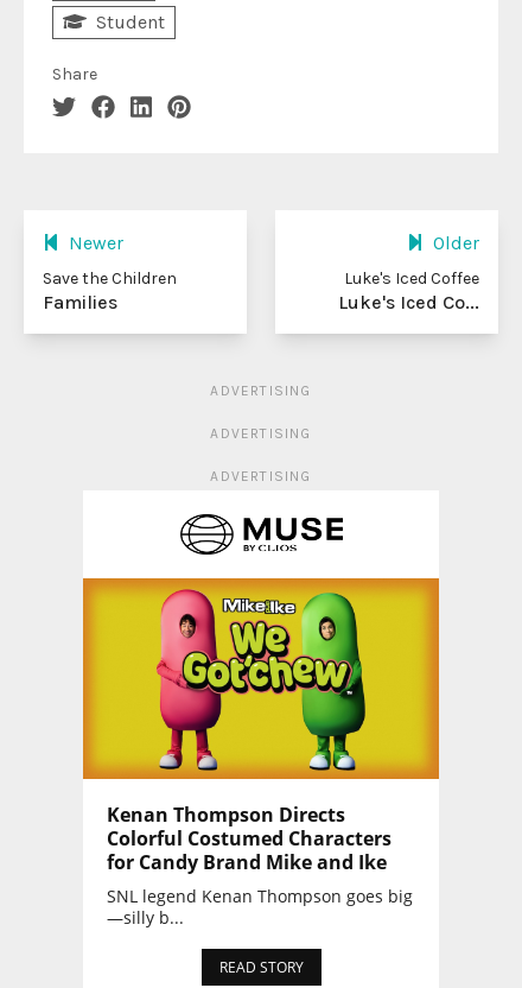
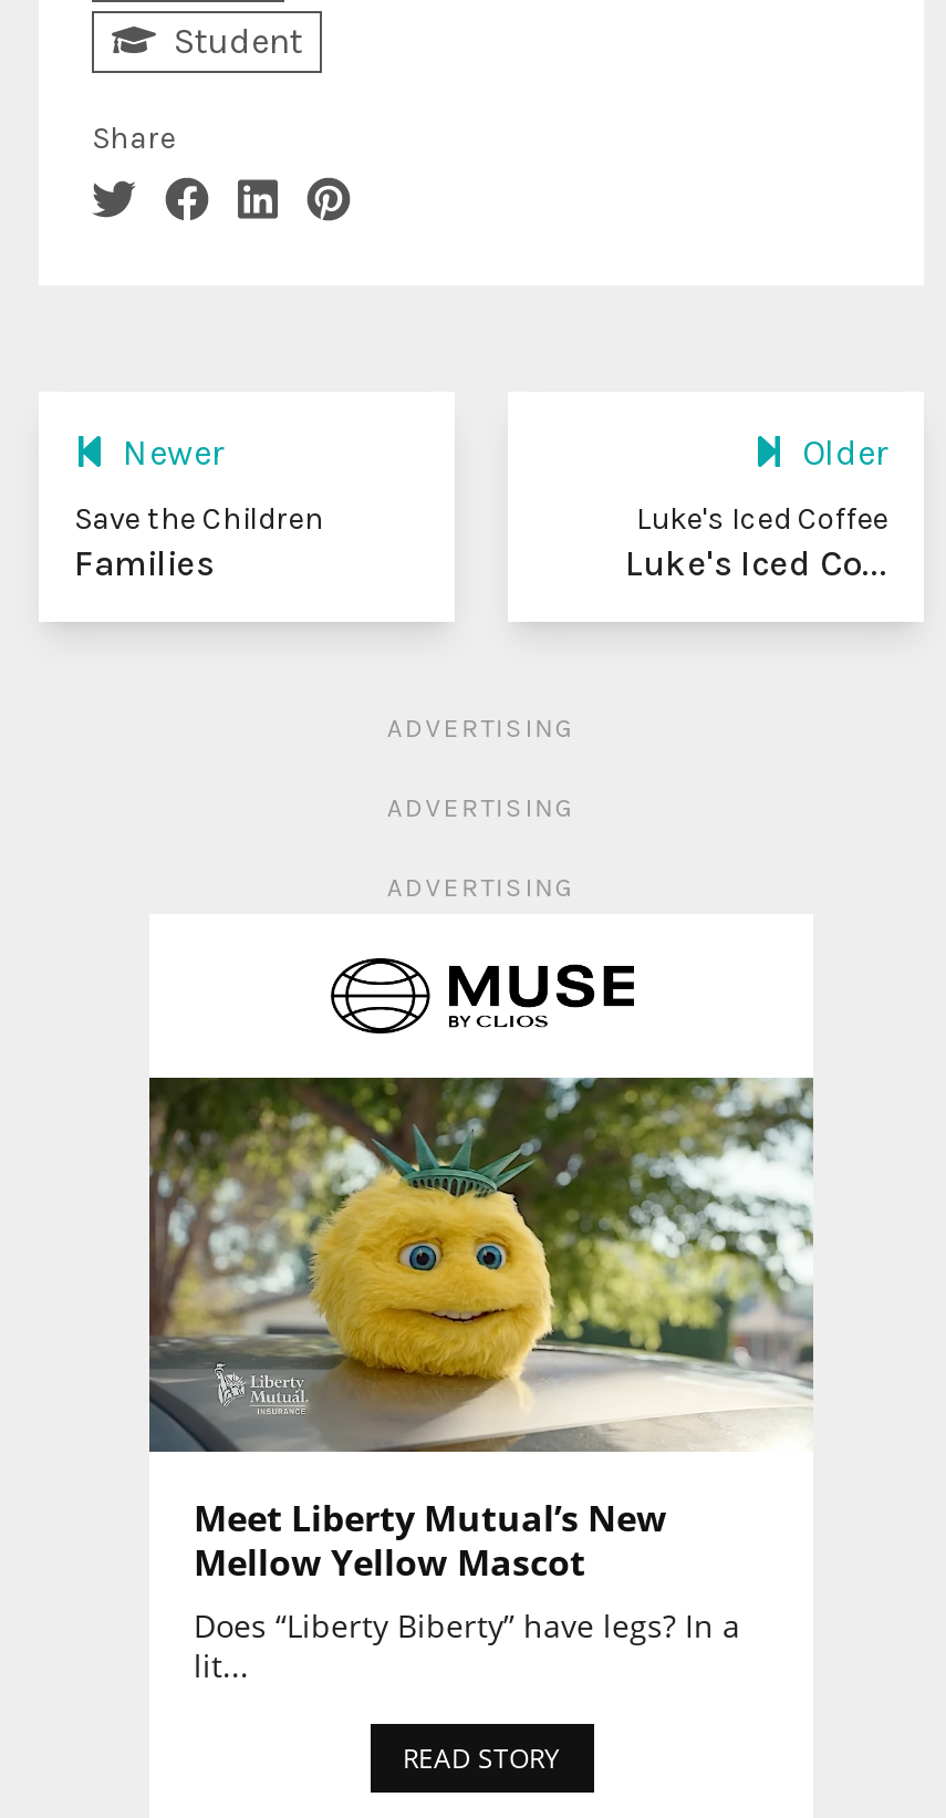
[82,577,440,929] [image] | Kenan Thompson Directs | Colorful Costumed Characters | for Candy Brand Mike and Ike | SNL legend Kenan Thompson goes big | —silly b... -> [147,1076,815,1687] [image] | Meet Liberty Mutual’s New | Mellow Yellow Mascot | Does “Liberty Biberty” have legs? In a | lit...

